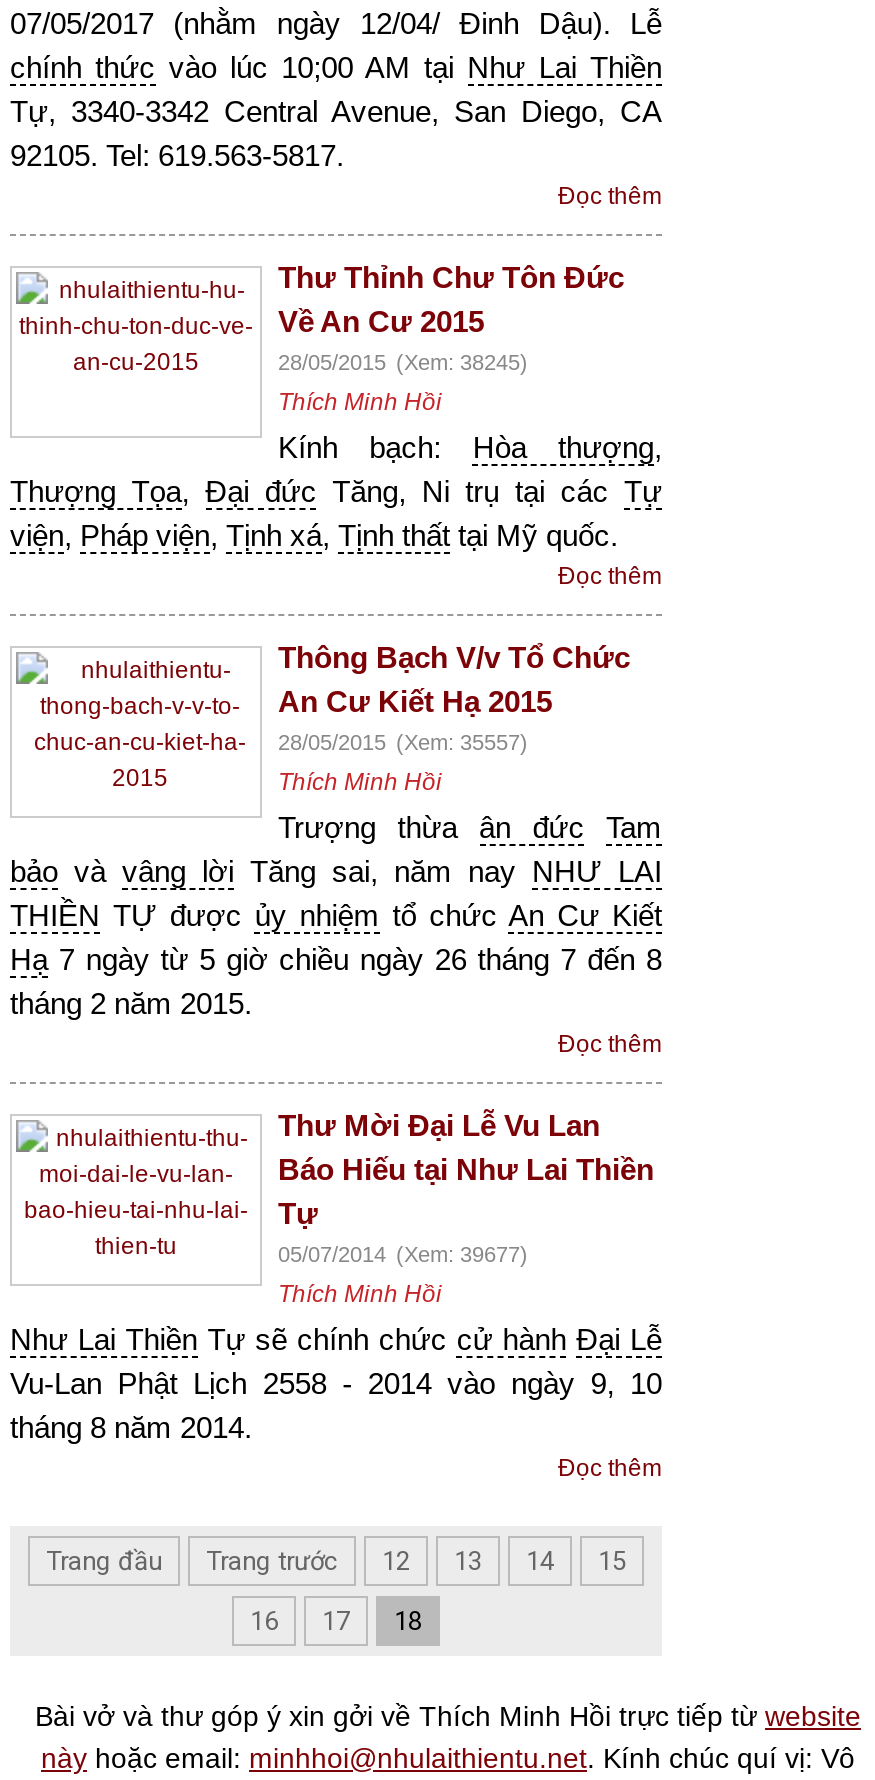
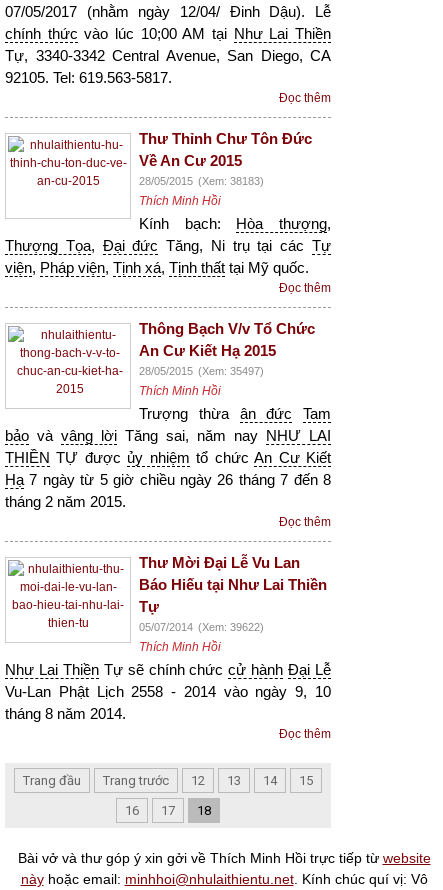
[278,351,528,375] 28/05/2015 (Xem: 38245) -> [139,175,264,187] 28/05/2015 (Xem: 38183)
[278,731,528,755] 28/05/2015 (Xem: 35557) -> [139,365,264,377] 28/05/2015 (Xem: 35497)
[278,1243,528,1267] 05/07/2014 (Xem: 39677) -> [139,621,264,633] 05/07/2014 (Xem: 39622)

